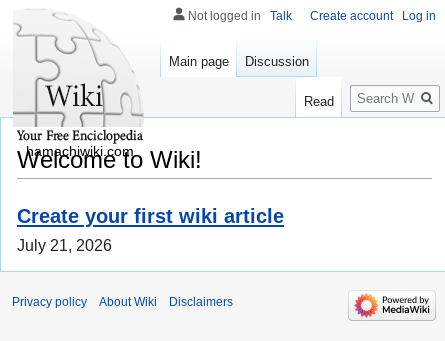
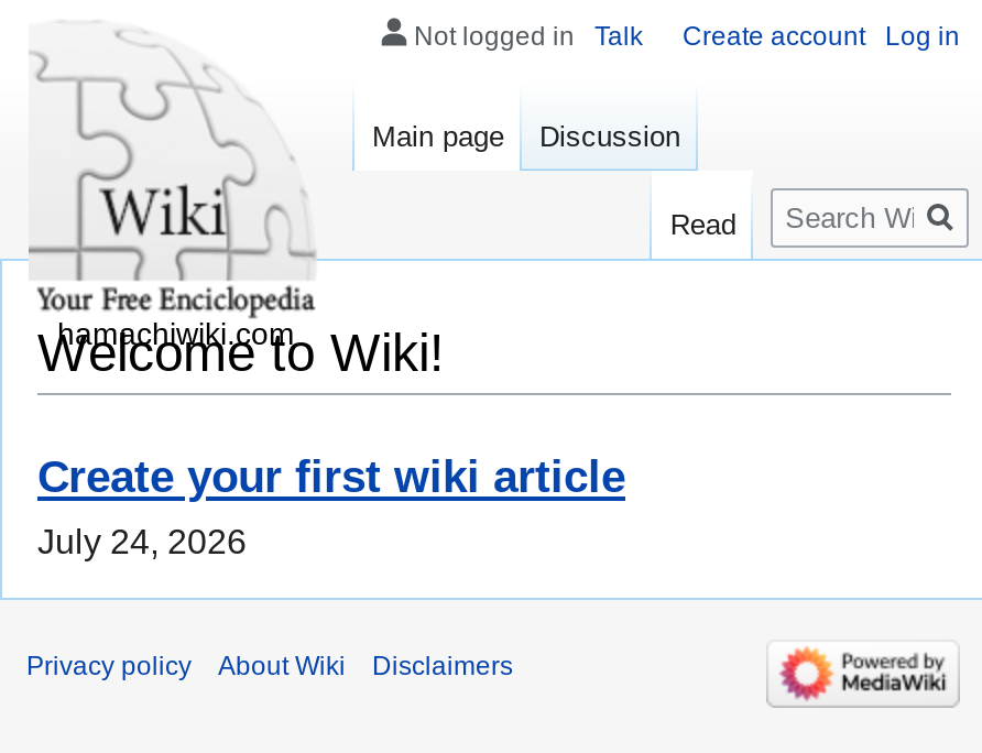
[17,237,112,254] July 21, 2026 -> [37,524,247,561] July 24, 2026

